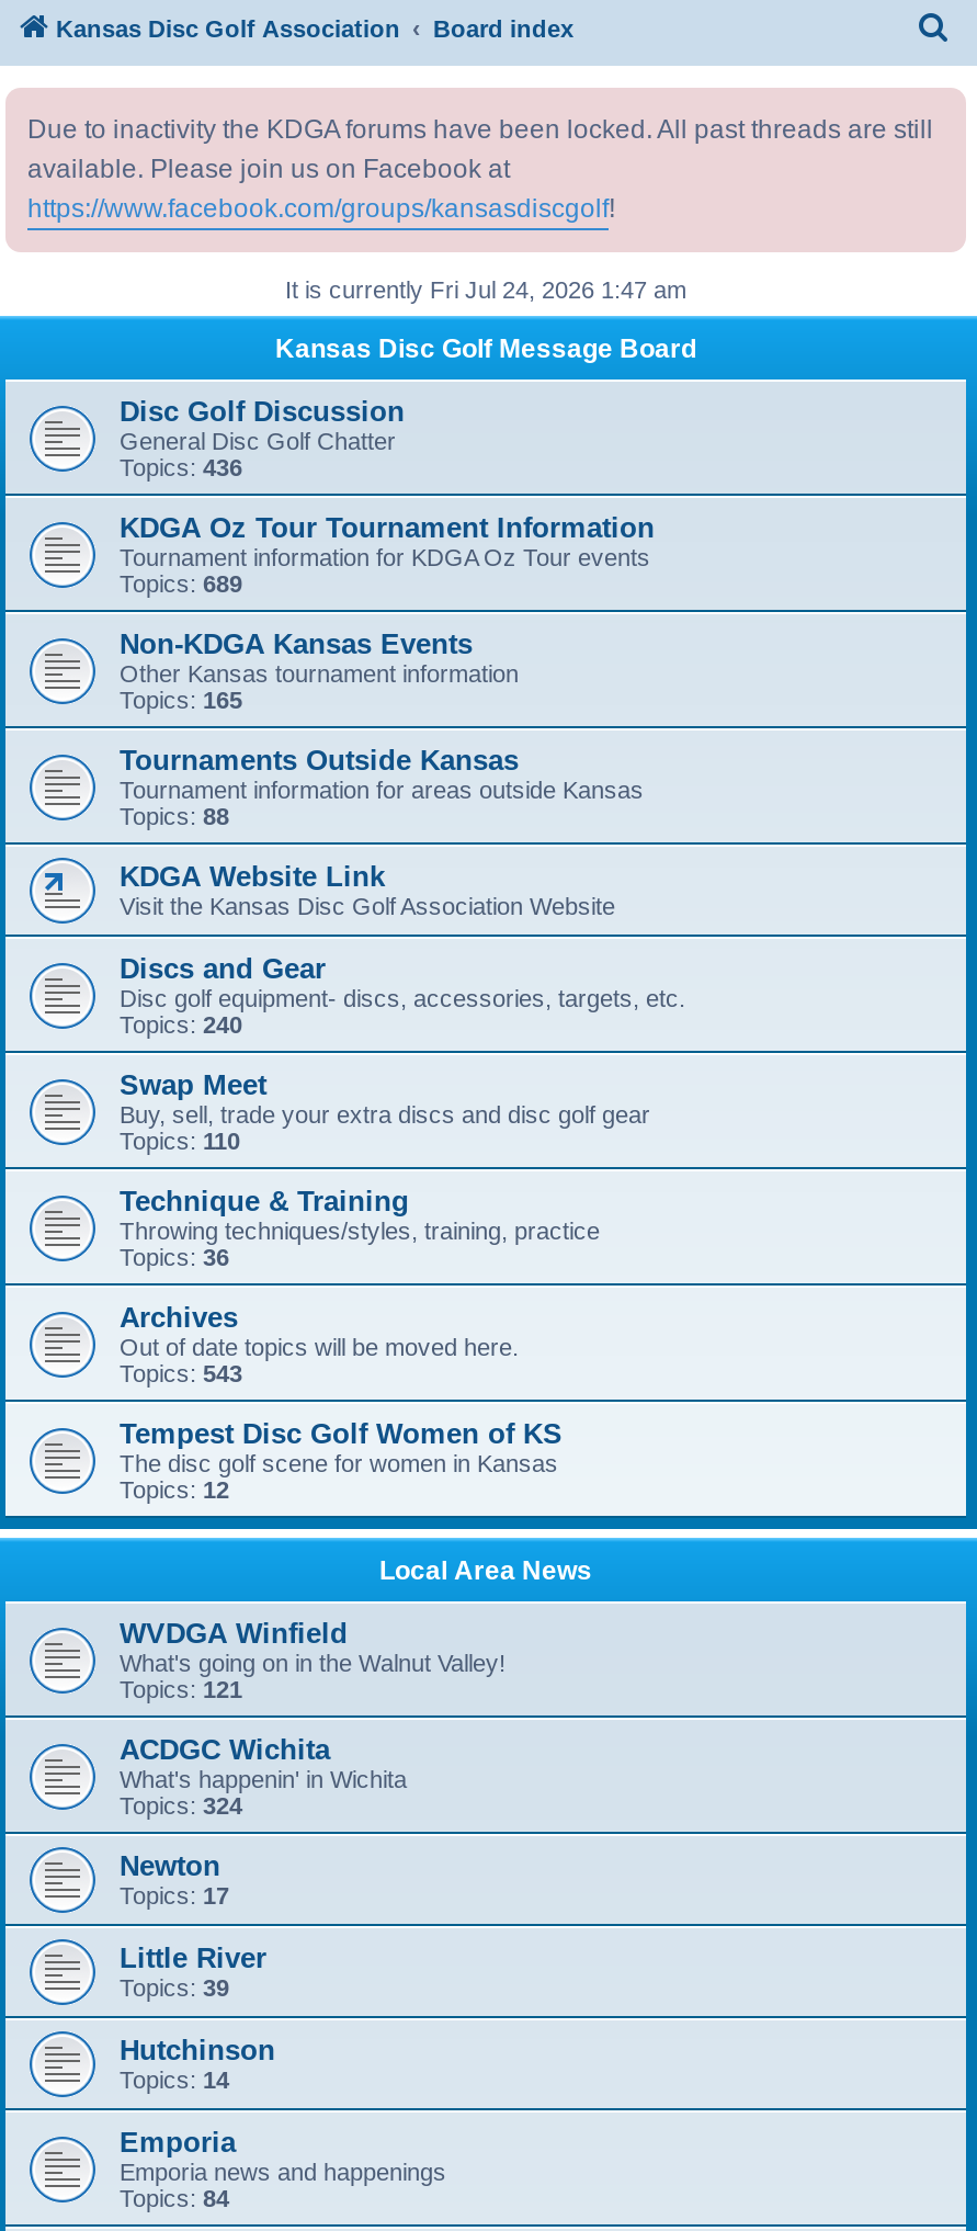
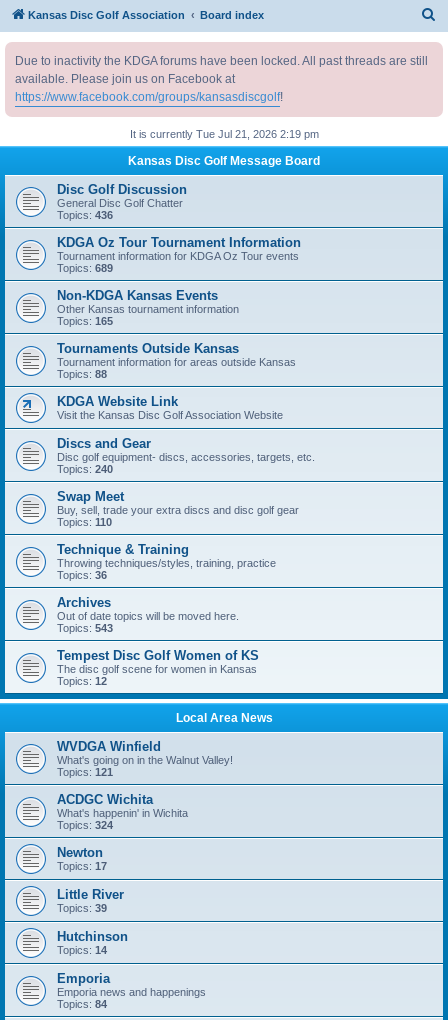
[285,276,686,303] It is currently Fri Jul 24, 2026 1:47 am -> [129,128,318,140] It is currently Tue Jul 21, 2026 2:19 pm

